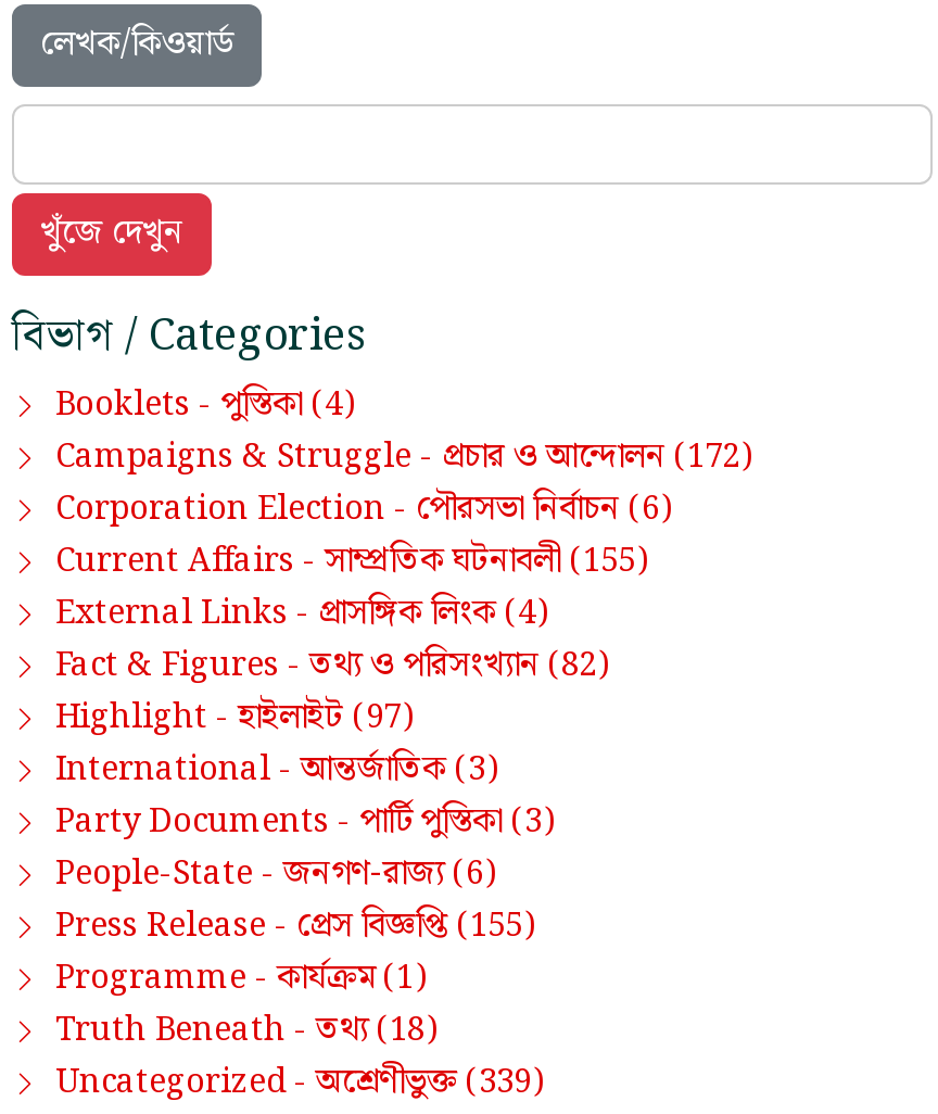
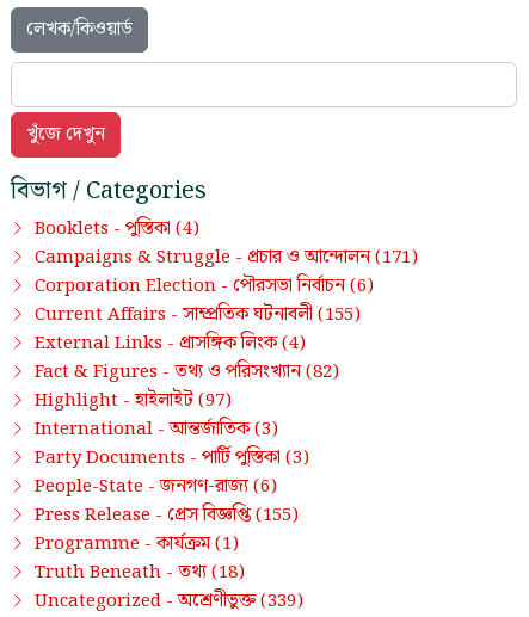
[55,431,752,486] Campaigns & Struggle - প্রচার ও আন্দোলন (172) -> [35,242,418,272] Campaigns & Struggle - প্রচার ও আন্দোলন (171)

